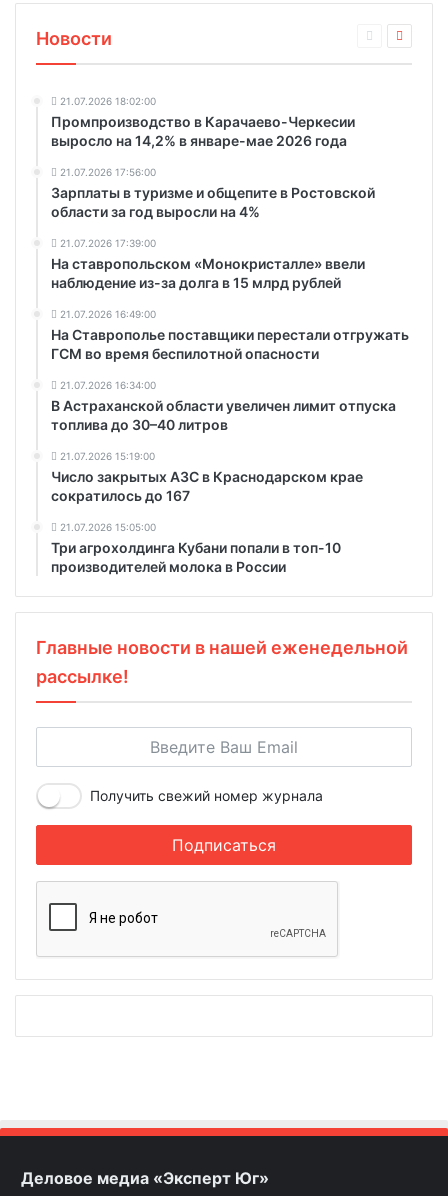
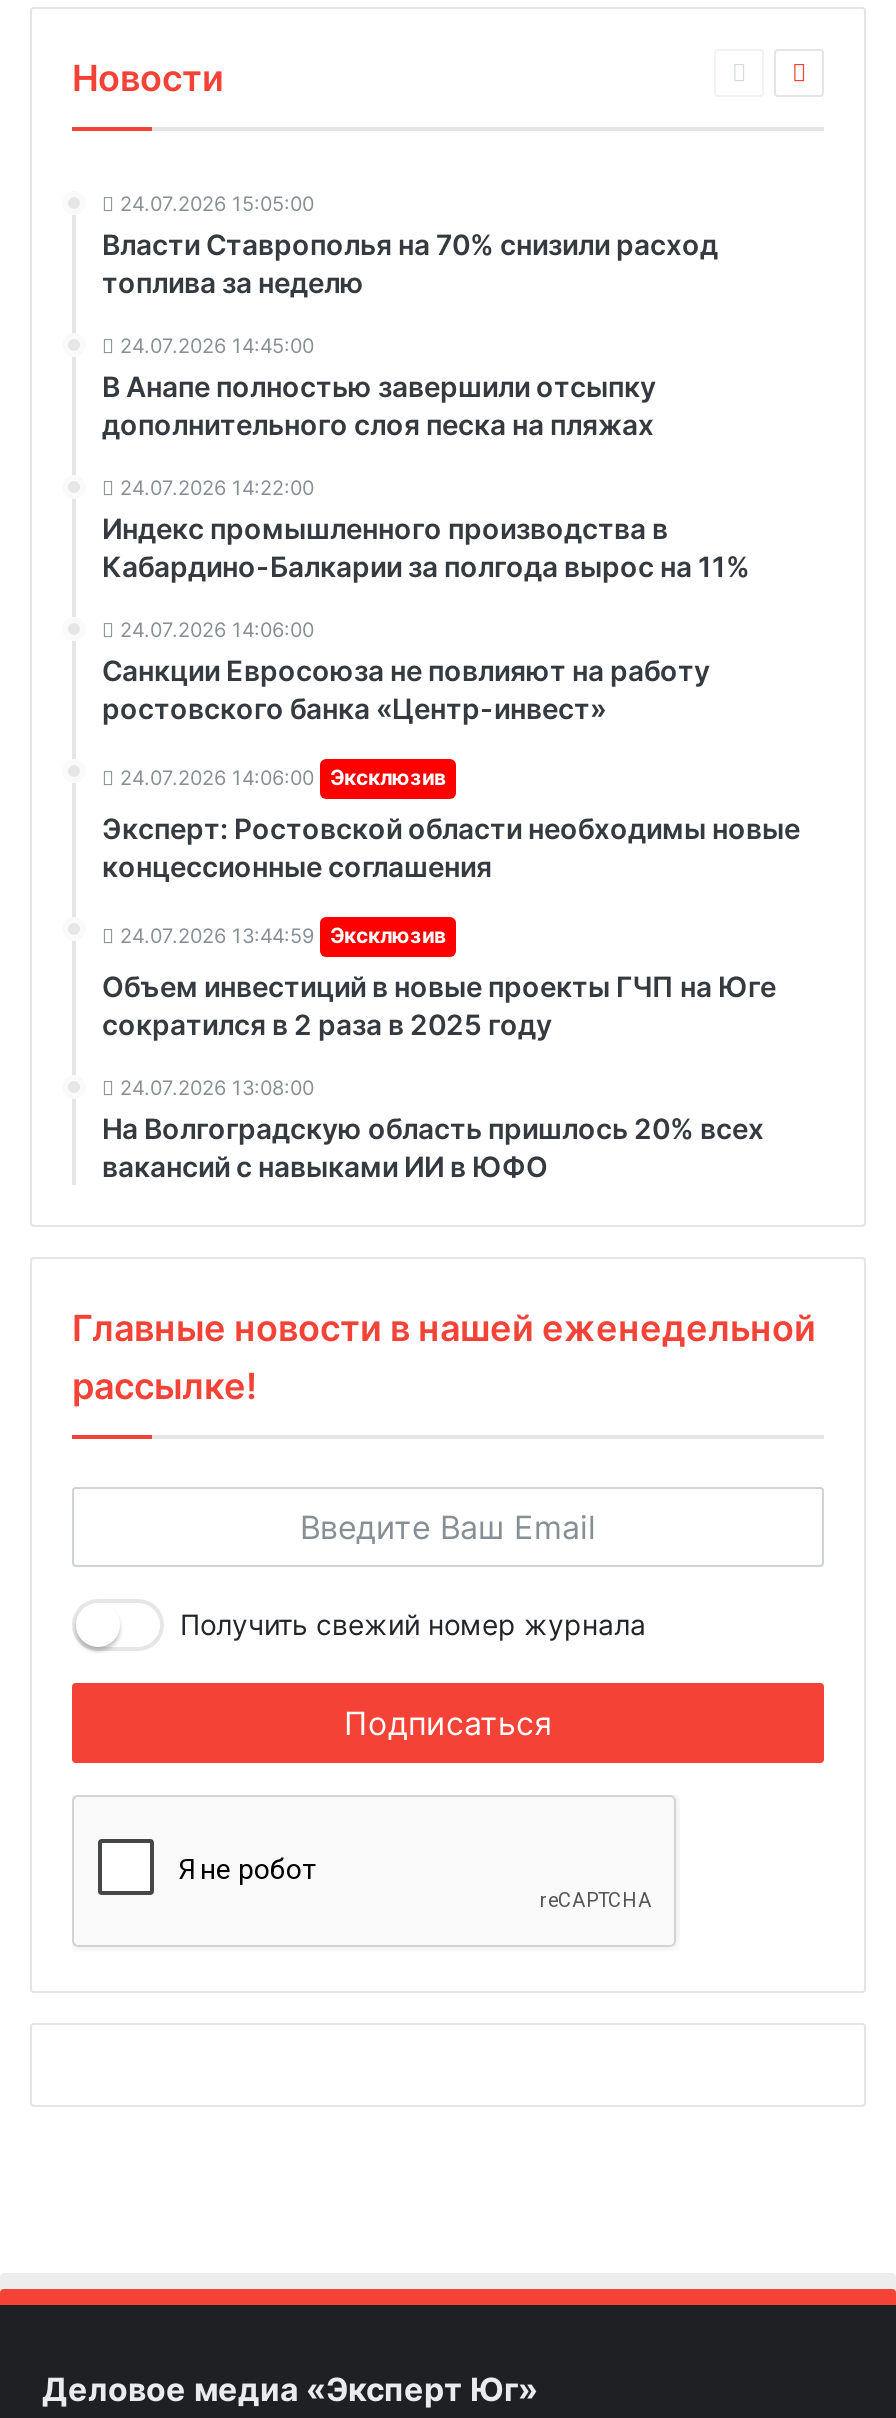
[51,94,409,574] 21.07.2026 18:02:00 | Промпроизводство в Карачаево-Черкесии | выросло на 14,2% в январе-мае 2026 года | 21.07.2026 17:56:00 | Зарплаты в туризме и общепите в Ростовской | области за год выросли на 4% | 21.07.2026 17:39:00 | На ставропольском «Монокристалле» ввели | наблюдение из-за долга в 15 млрд рублей | 21.07.2026 16:49:00 | На Ставрополье поставщики перестали отгружать | ГСМ во время беспилотной опасности | 21.07.2026 16:34:00 | В Астраханской области увеличен лимит отпуска | топлива до 30–40 литров | 21.07.2026 15:19:00 | Число закрытых АЗС в Краснодарском крае | сократилось до 167 | 21.07.2026 15:05:00 | Три агрохолдинга Кубани попали в топ-10 | производителей молока в России -> [102,190,800,1182] 24.07.2026 15:05:00 | Власти Ставрополья на 70% снизили расход | топлива за неделю | 24.07.2026 14:45:00 | В Анапе полностью завершили отсыпку | дополнительного слоя песка на пляжах | 24.07.2026 14:22:00 | Индекс промышленного производства в | Кабардино-Балкарии за полгода вырос на 11% | 24.07.2026 14:06:00 | Санкции Евросоюза не повлияют на работу | ростовского банка «Центр-инвест» | 24.07.2026 14:06:00 | Эксклюзив | Эксперт: Ростовской области необходимы новые | концессионные соглашения | 24.07.2026 13:44:59 | Эксклюзив | Объем инвестиций в новые проекты ГЧП на Юге | сократился в 2 раза в 2025 году | 24.07.2026 13:08:00 | На Волгоградскую область пришлось 20% всех | вакансий с навыками ИИ в ЮФО

